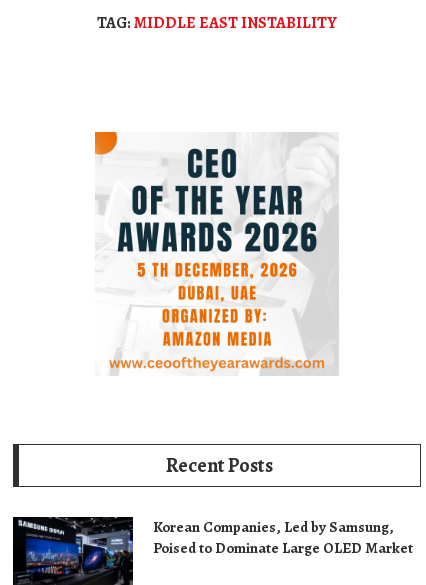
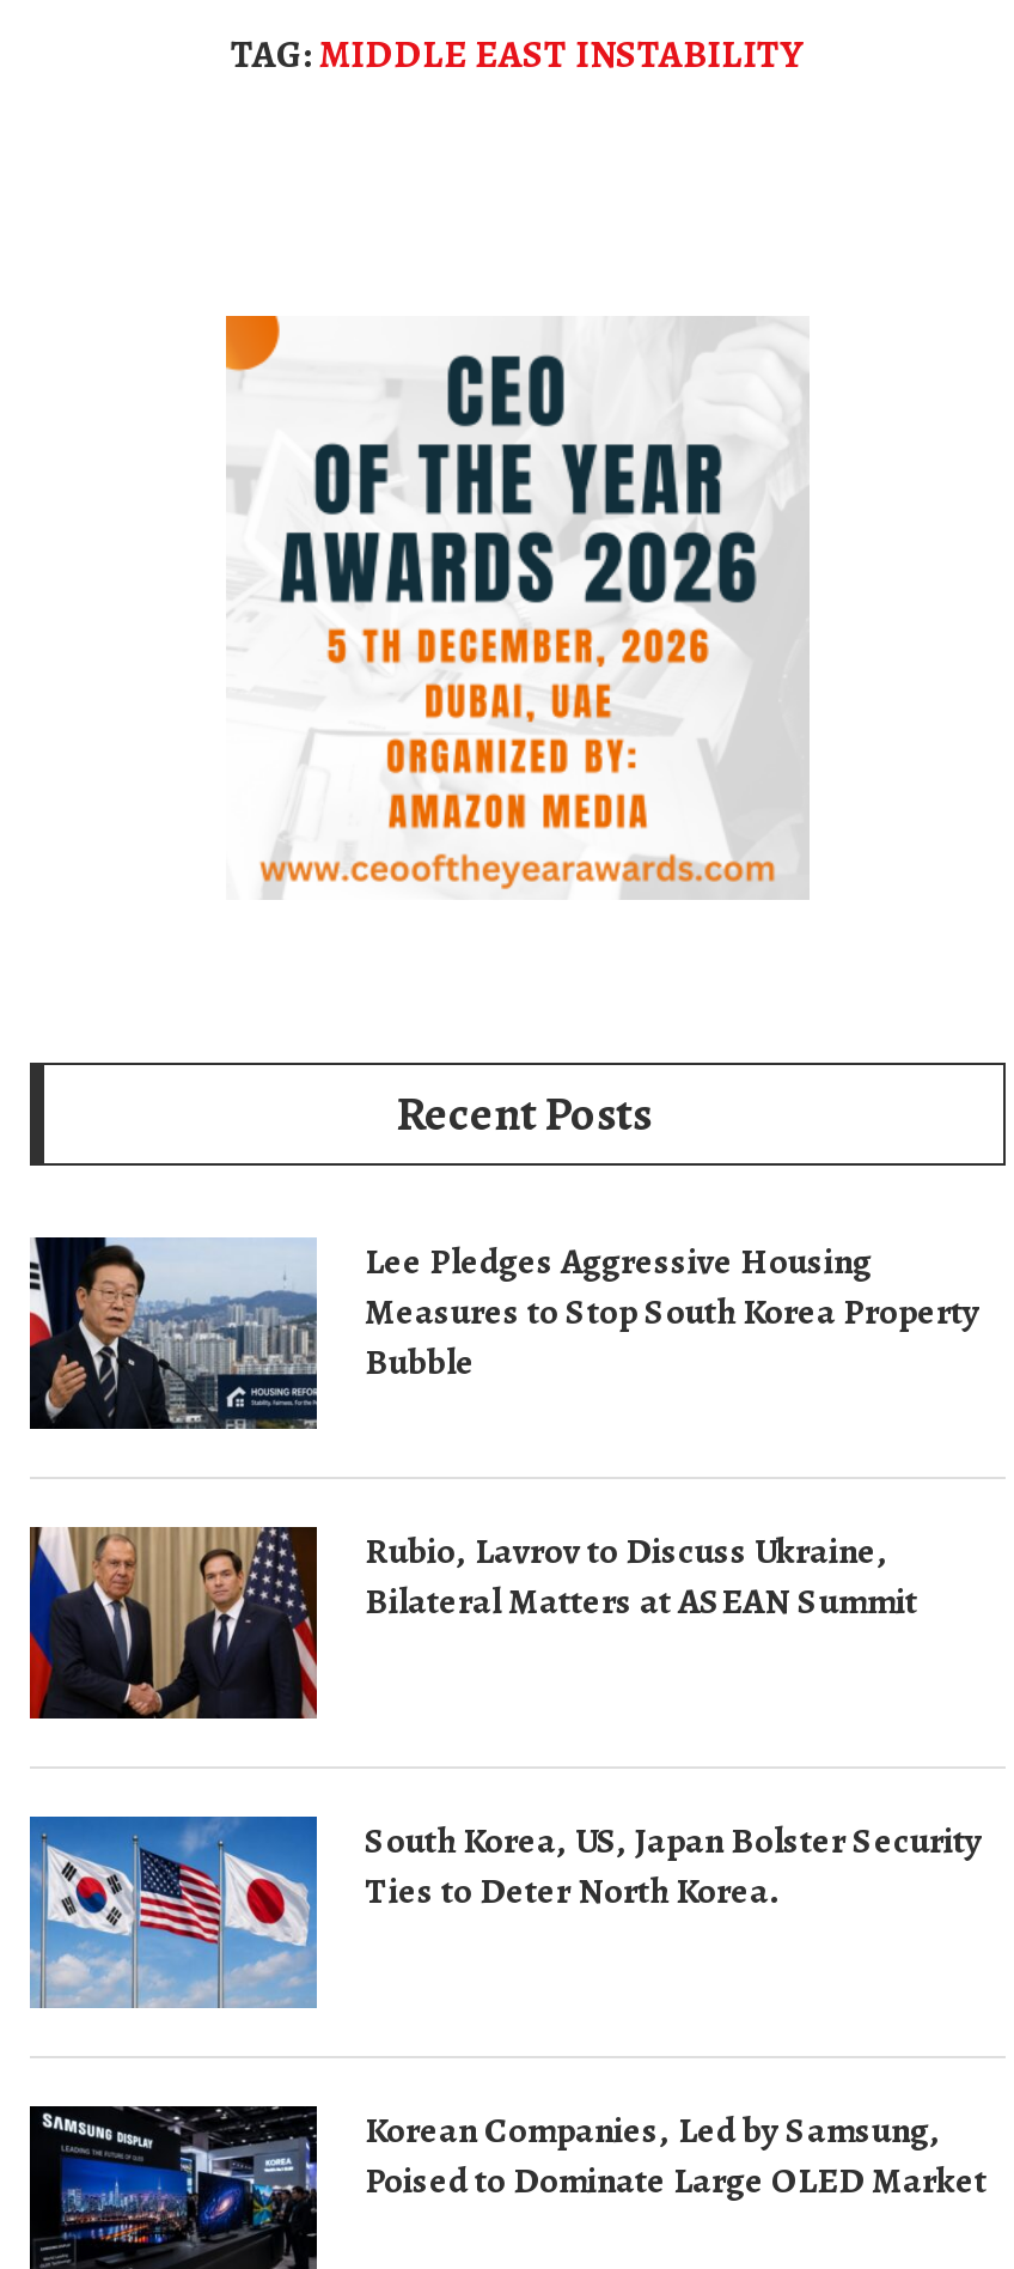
none -> [28,1235,979,1472] [image] | Lee Pledges Aggressive Housing | Measures to Stop South Korea Property | Bubble
none -> [28,1525,917,1764] [image] | Rubio, Lavrov to Discuss Ukraine, | Bilateral Matters at ASEAN Summit
none -> [28,1814,982,2034] [image] | South Korea, US, Japan Bolster Security | Ties to Deter North Korea.

